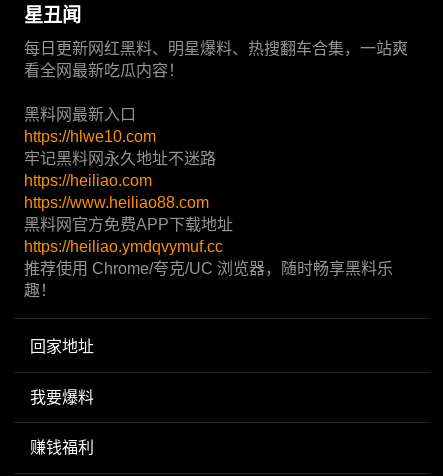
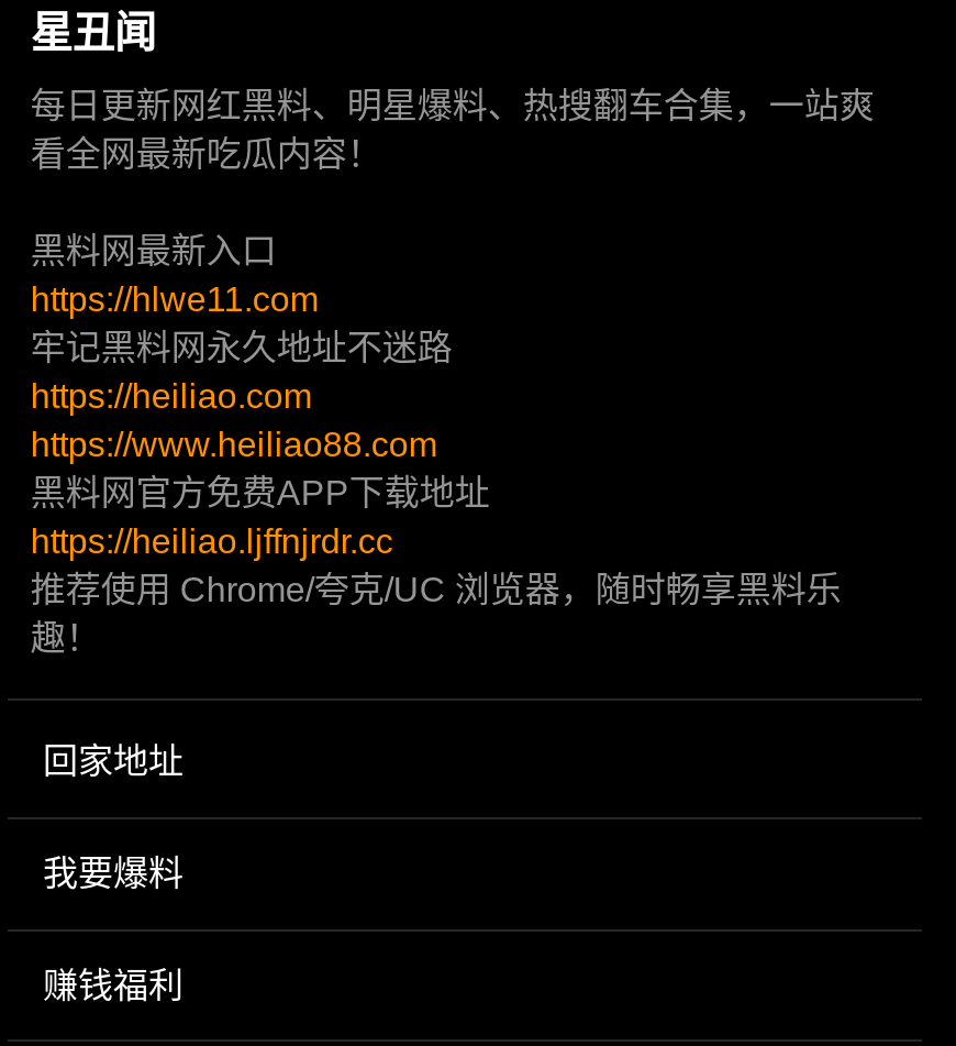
[24,128,156,145] https://hlwe10.com -> [31,281,318,319] https://hlwe11.com
[24,238,223,255] https://heiliao.ymdqvymuf.cc -> [31,523,393,561] https://heiliao.ljffnjrdr.cc

